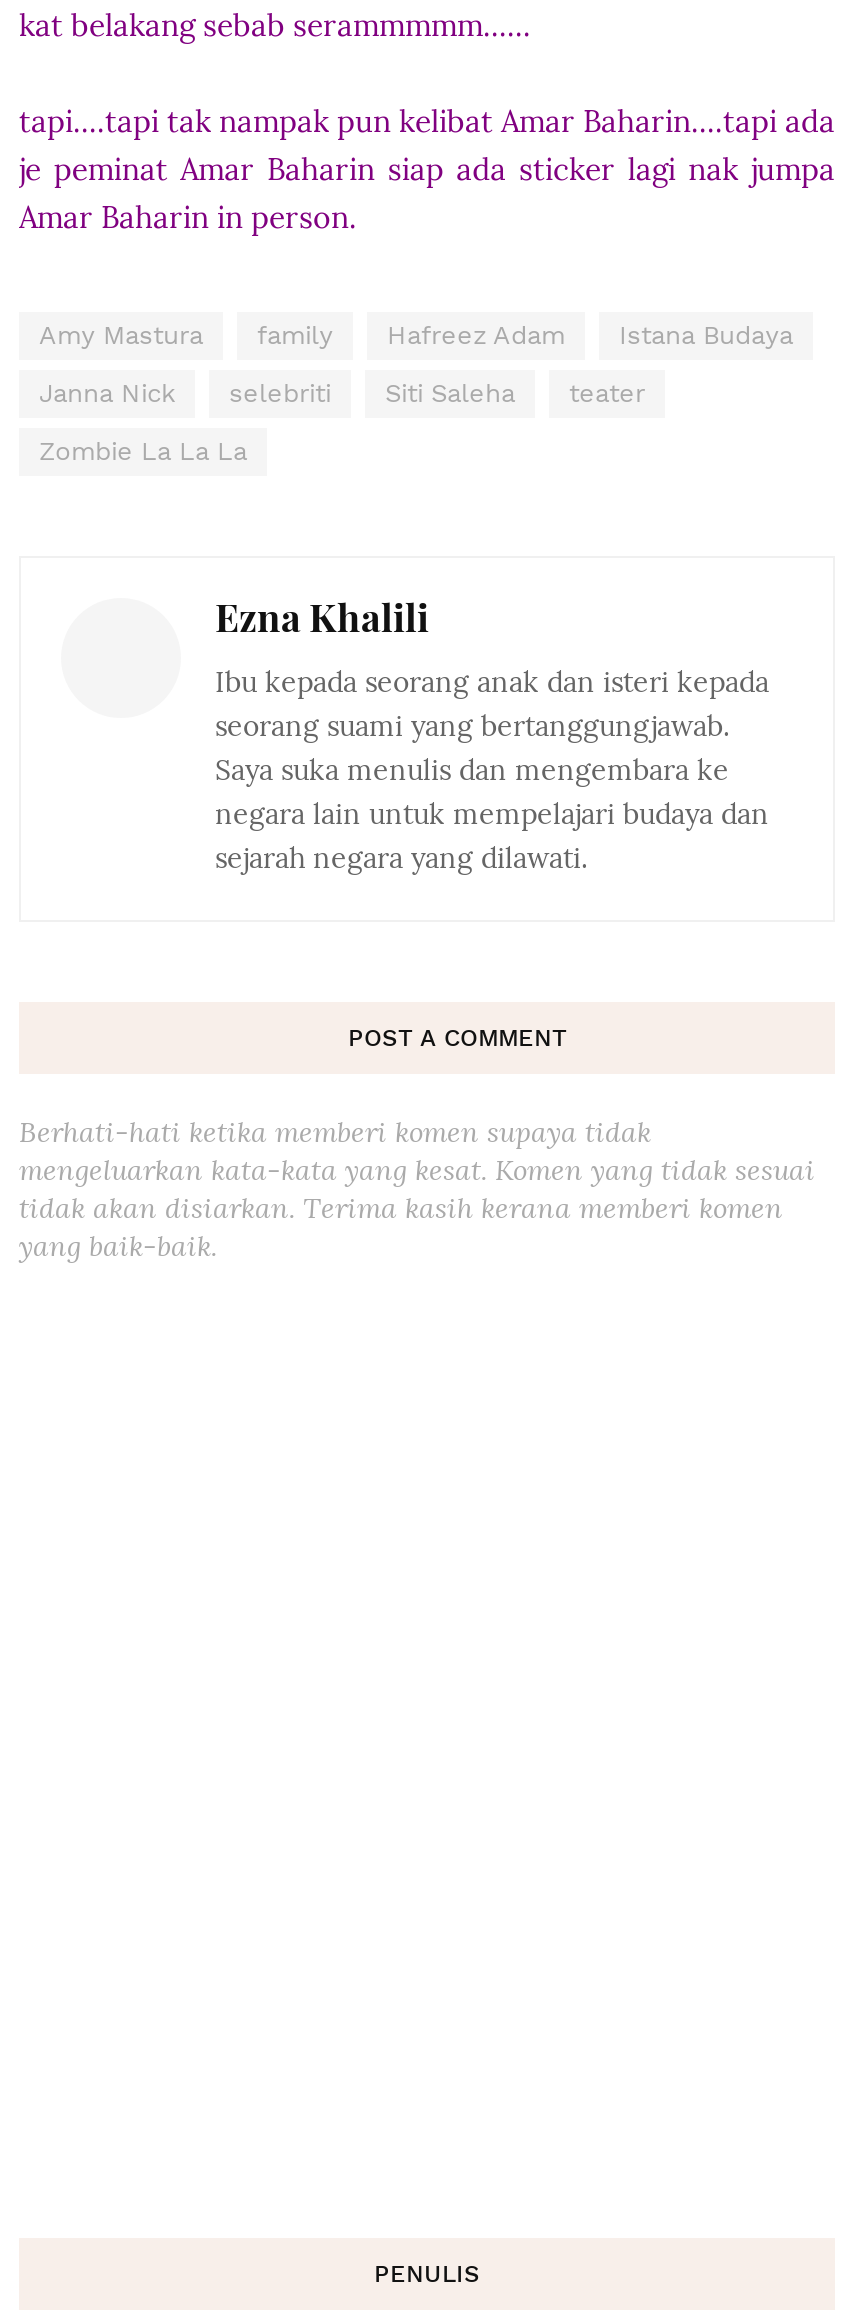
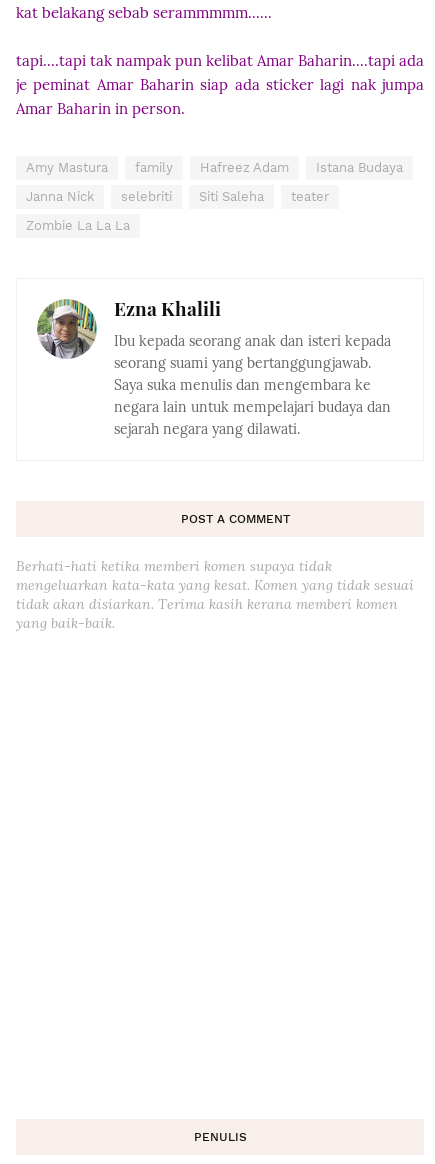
none -> [36,298,98,360] [image]

